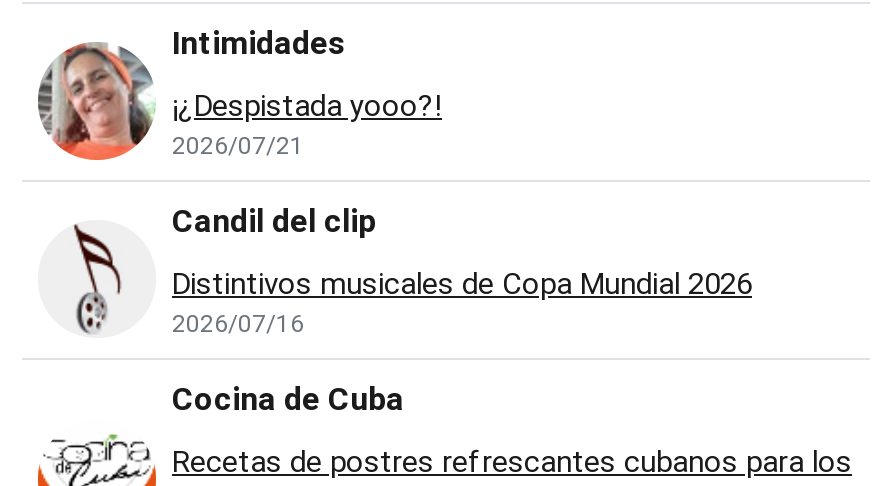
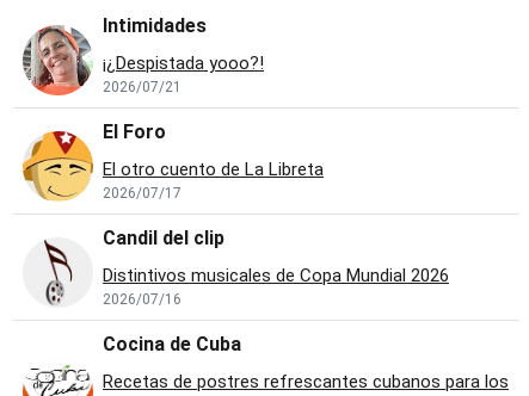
none -> [21,121,324,202] [image] | El Foro | El otro cuento de La Libreta | 2026/07/17

